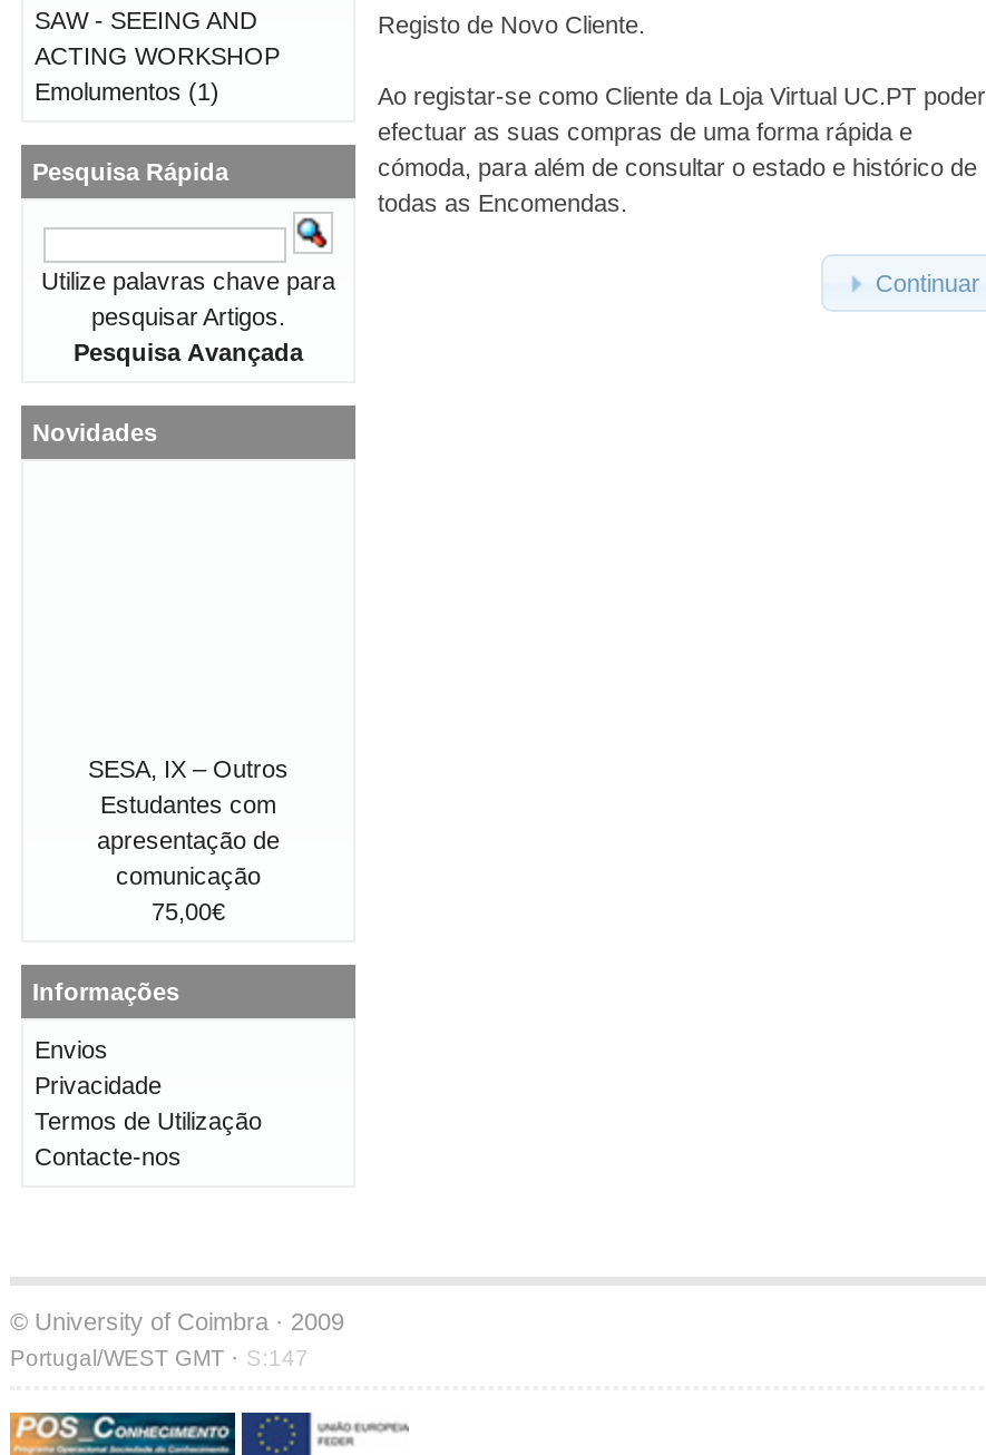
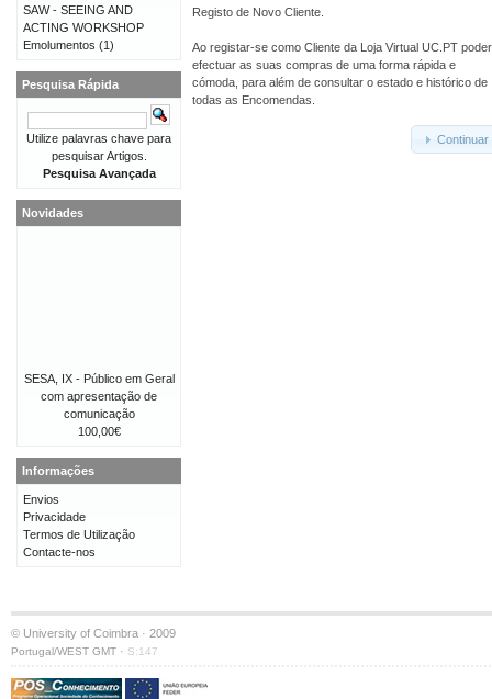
[88,755,289,853] SESA, IX – Outros | Estudantes com | apresentação de -> [24,372,174,403] SESA, IX - Público em Geral | com apresentação de
[152,898,225,925] 75,00€ -> [77,425,120,438] 100,00€

